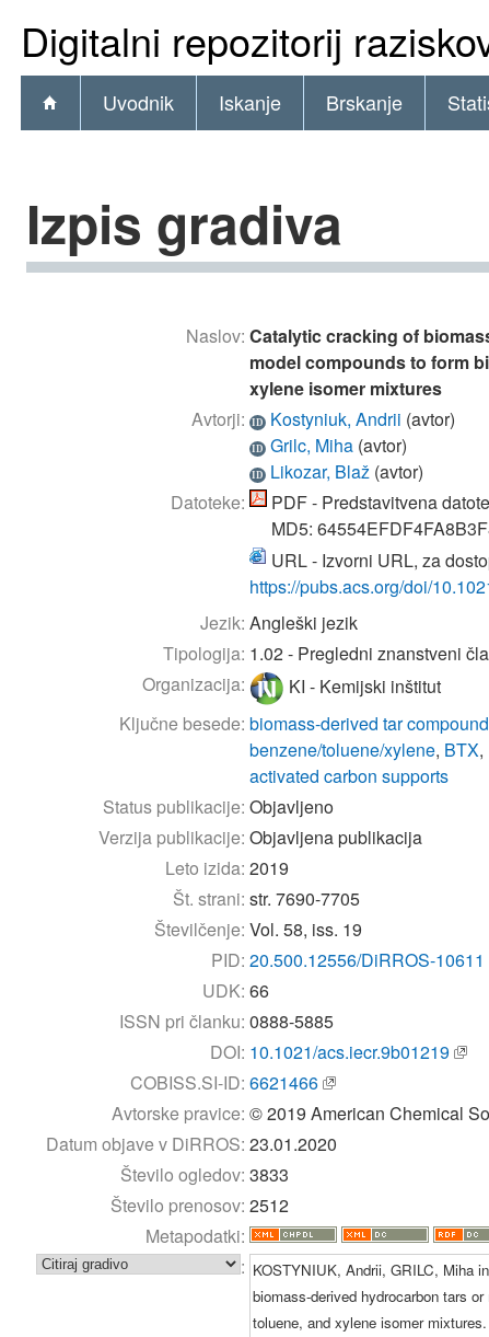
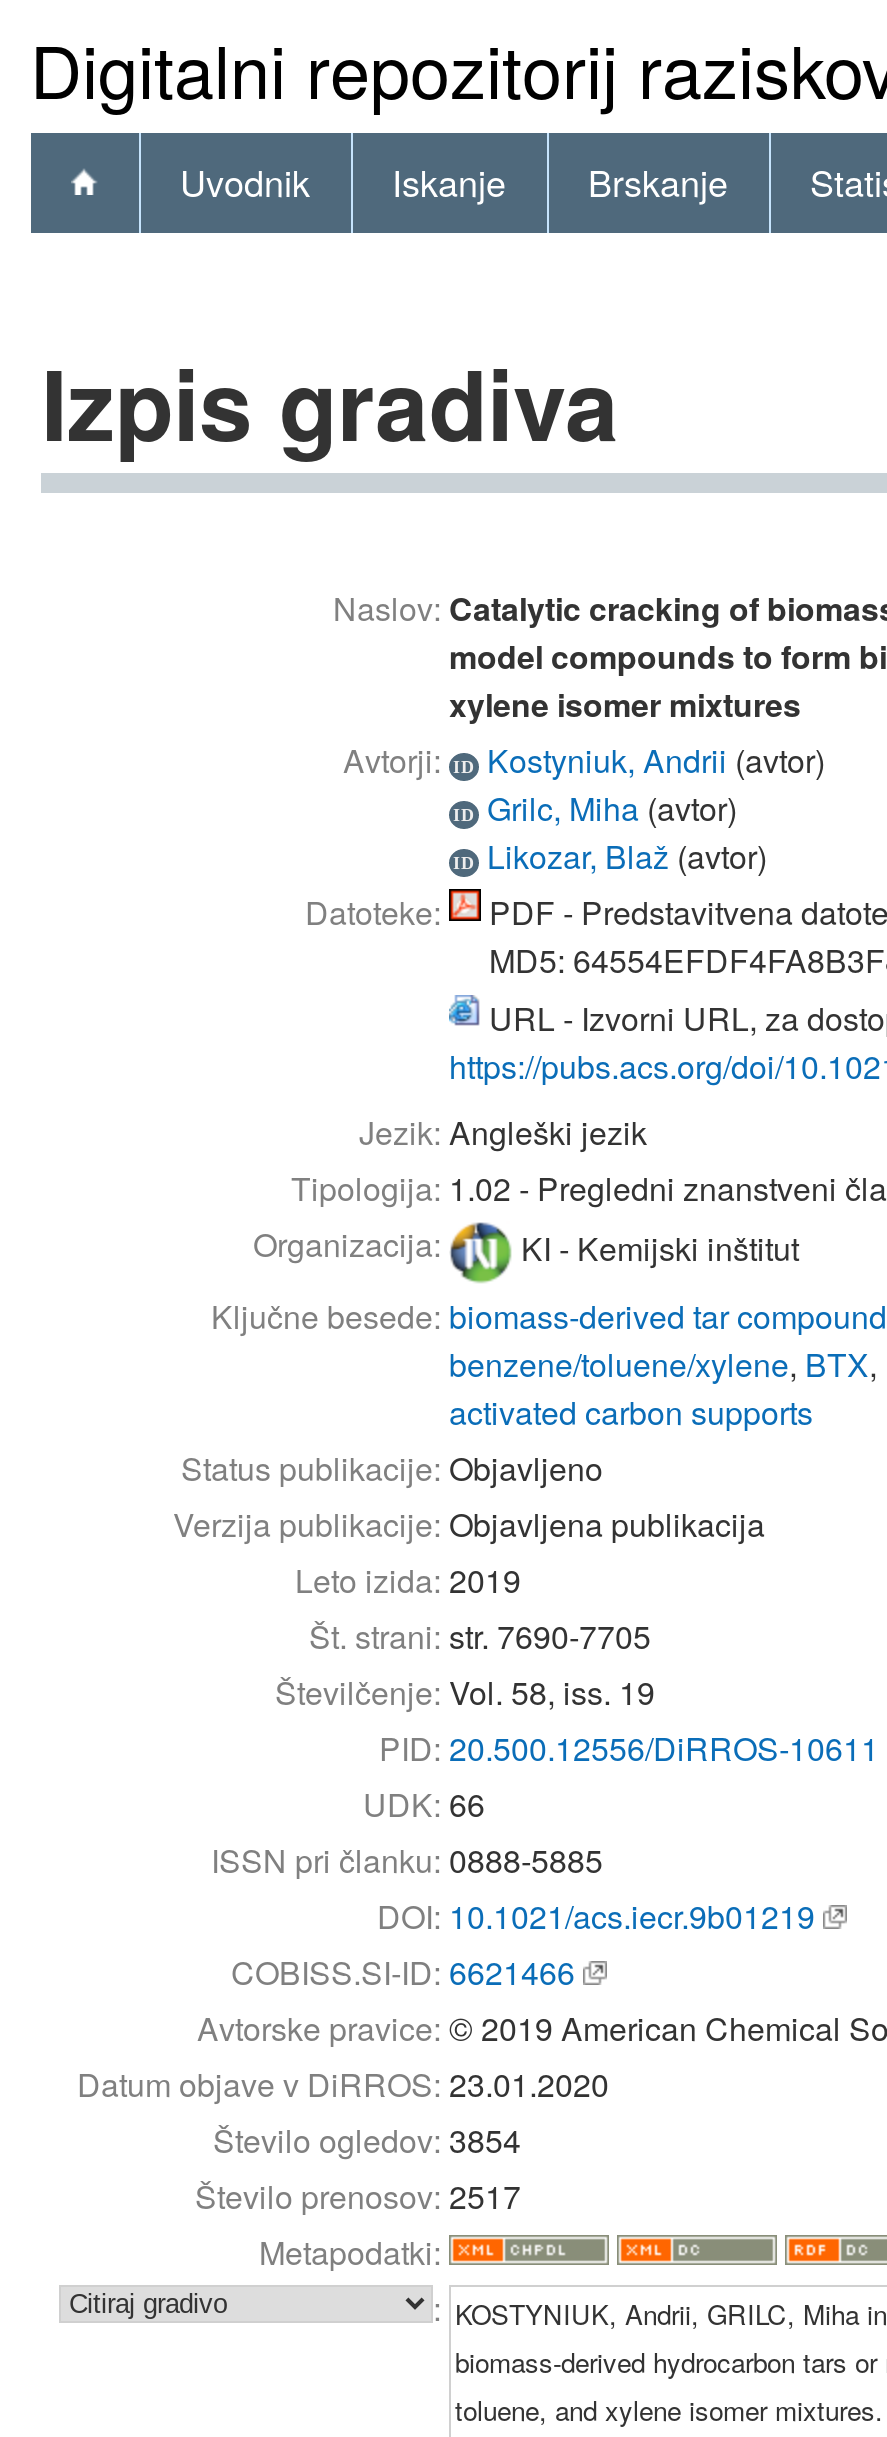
[120,1161,289,1187] Število ogledov: 3833 -> [213,2116,521,2162] Število ogledov: 3854
[110,1192,289,1217] Število prenosov: 2512 -> [195,2172,521,2218] Število prenosov: 2517

